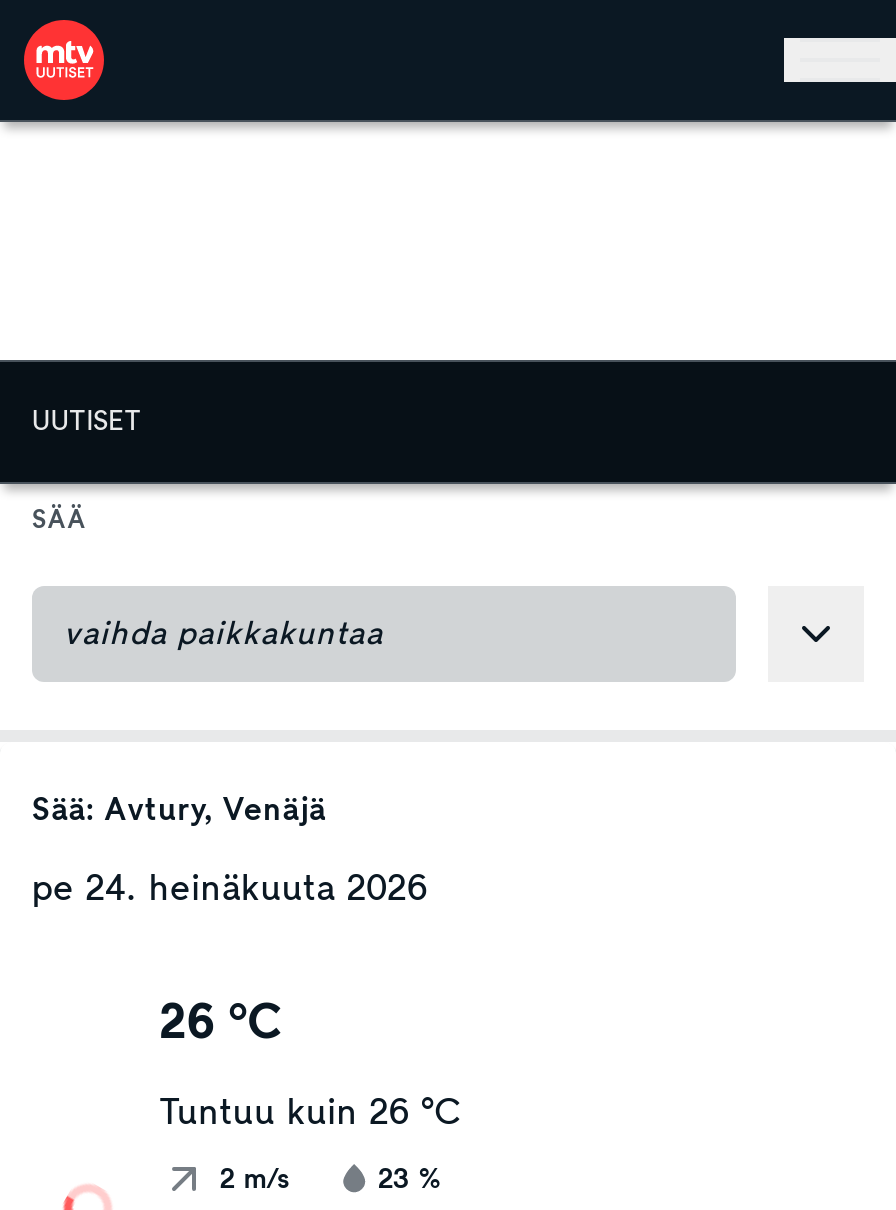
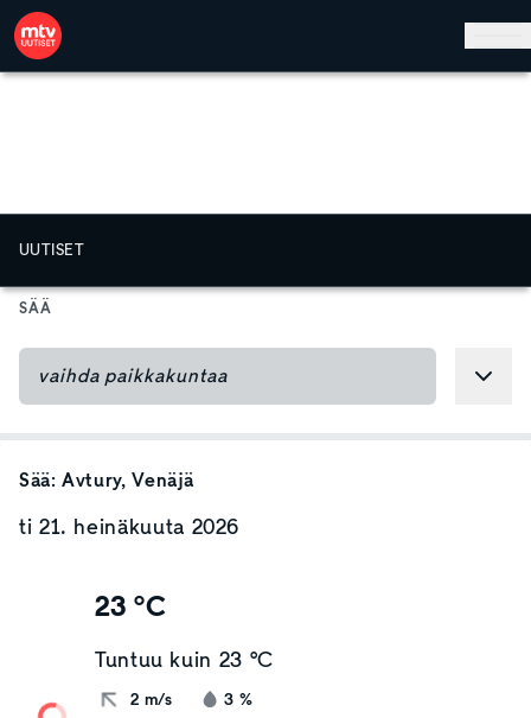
[32,864,428,912] pe 24. heinäkuuta 2026 -> [19,513,240,541] ti 21. heinäkuuta 2026
[160,990,283,1056] 26 °C -> [95,587,166,627] 23 °C
[160,1088,462,1136] Tuntuu kuin 26 °C -> [95,646,274,674] Tuntuu kuin 23 °C
[378,1160,442,1198] 23% -> [224,688,253,711] 3%

